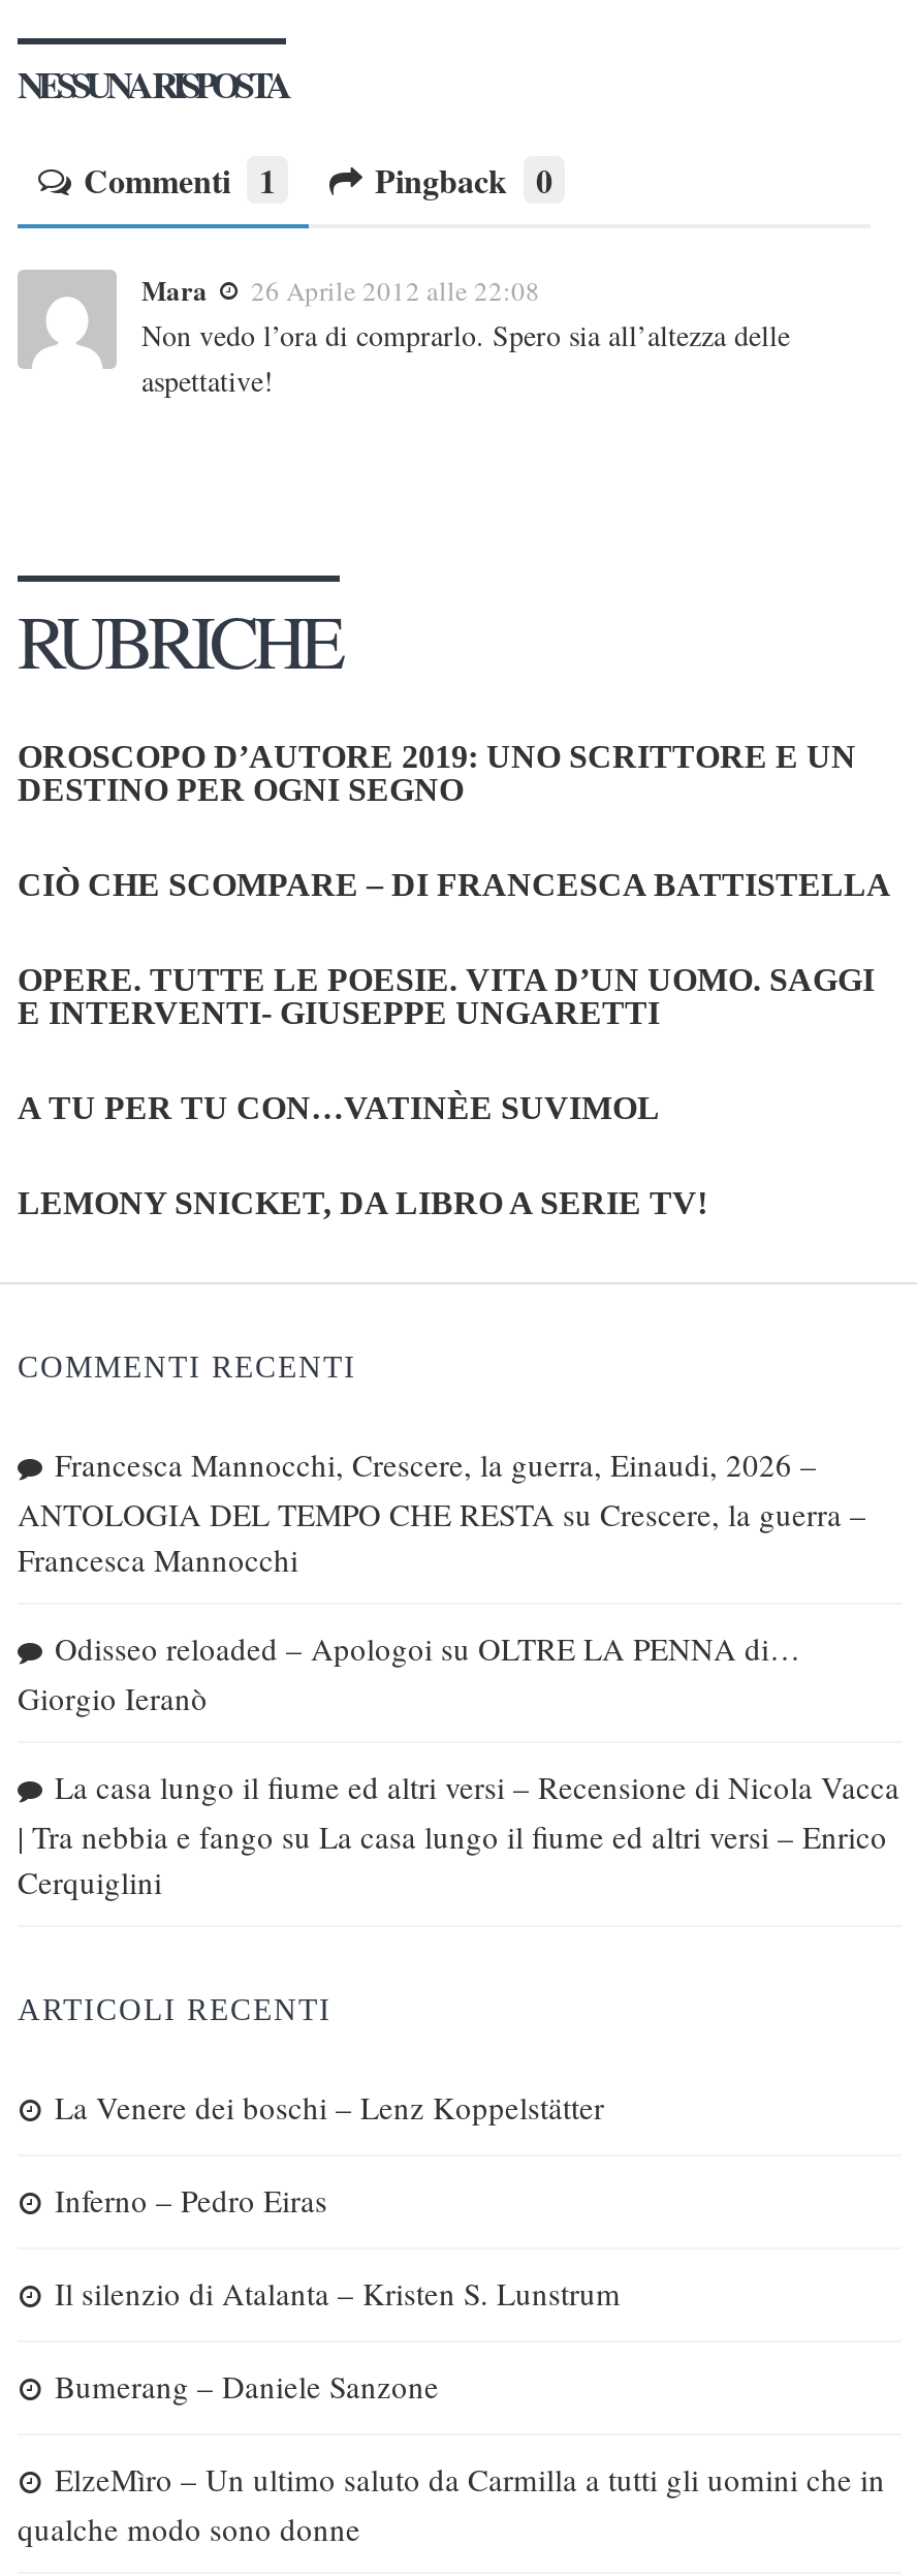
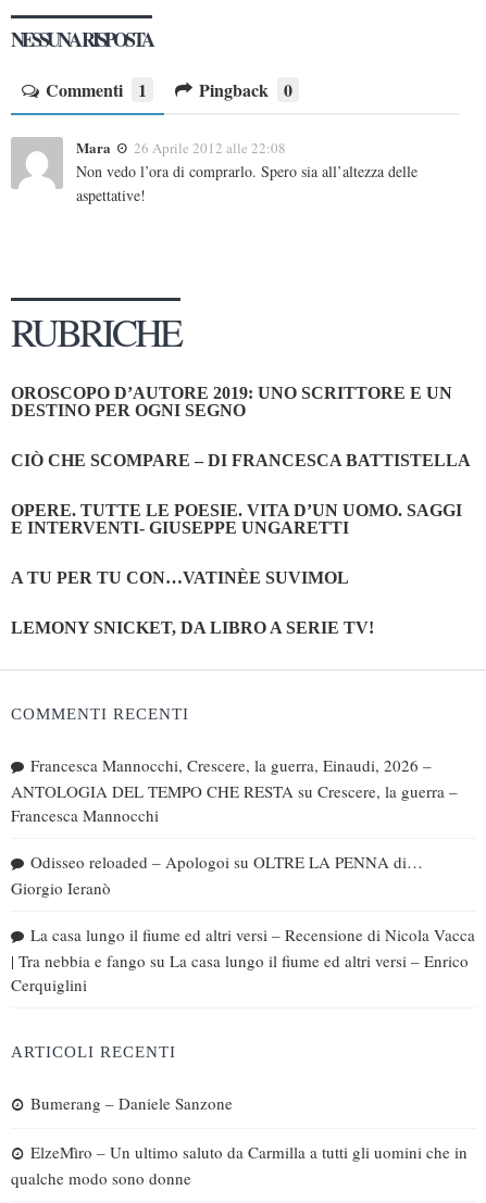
[55,2087,621,2314] La Venere dei boschi – Lenz Koppelstätter | Inferno – Pedro Eiras | Il silenzio di Atalanta – Kristen S. Lunstrum -> none

